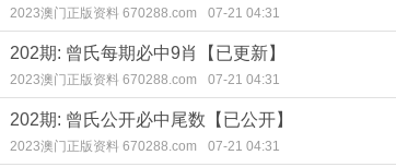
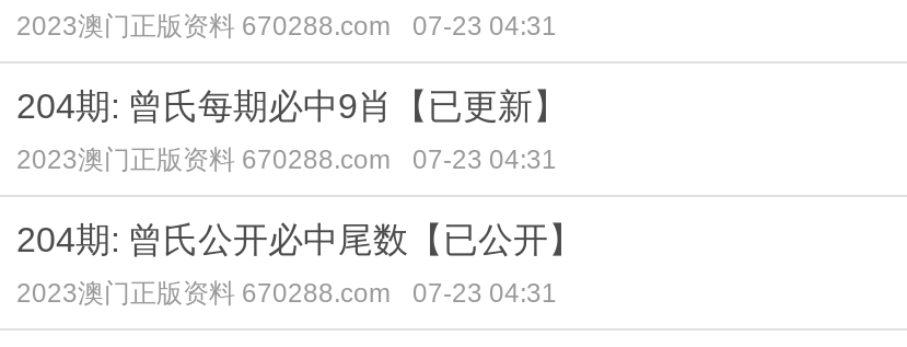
[10,5,280,21] 2023澳门正版资料 670288.com 07-21 04:31 -> [16,11,557,42] 2023澳门正版资料 670288.com 07-23 04:31
[10,44,286,62] 202期: 曾氏每期必中9肖【已更新】 -> [16,88,568,125] 204期: 曾氏每期必中9肖【已更新】
[10,72,280,87] 2023澳门正版资料 670288.com 07-21 04:31 -> [16,144,557,175] 2023澳门正版资料 670288.com 07-23 04:31
[10,110,293,129] 202期: 曾氏公开必中尾数【已公开】 -> [16,221,583,258] 204期: 曾氏公开必中尾数【已公开】
[10,139,280,154] 2023澳门正版资料 670288.com 07-21 04:31 -> [16,278,557,309] 2023澳门正版资料 670288.com 07-23 04:31

